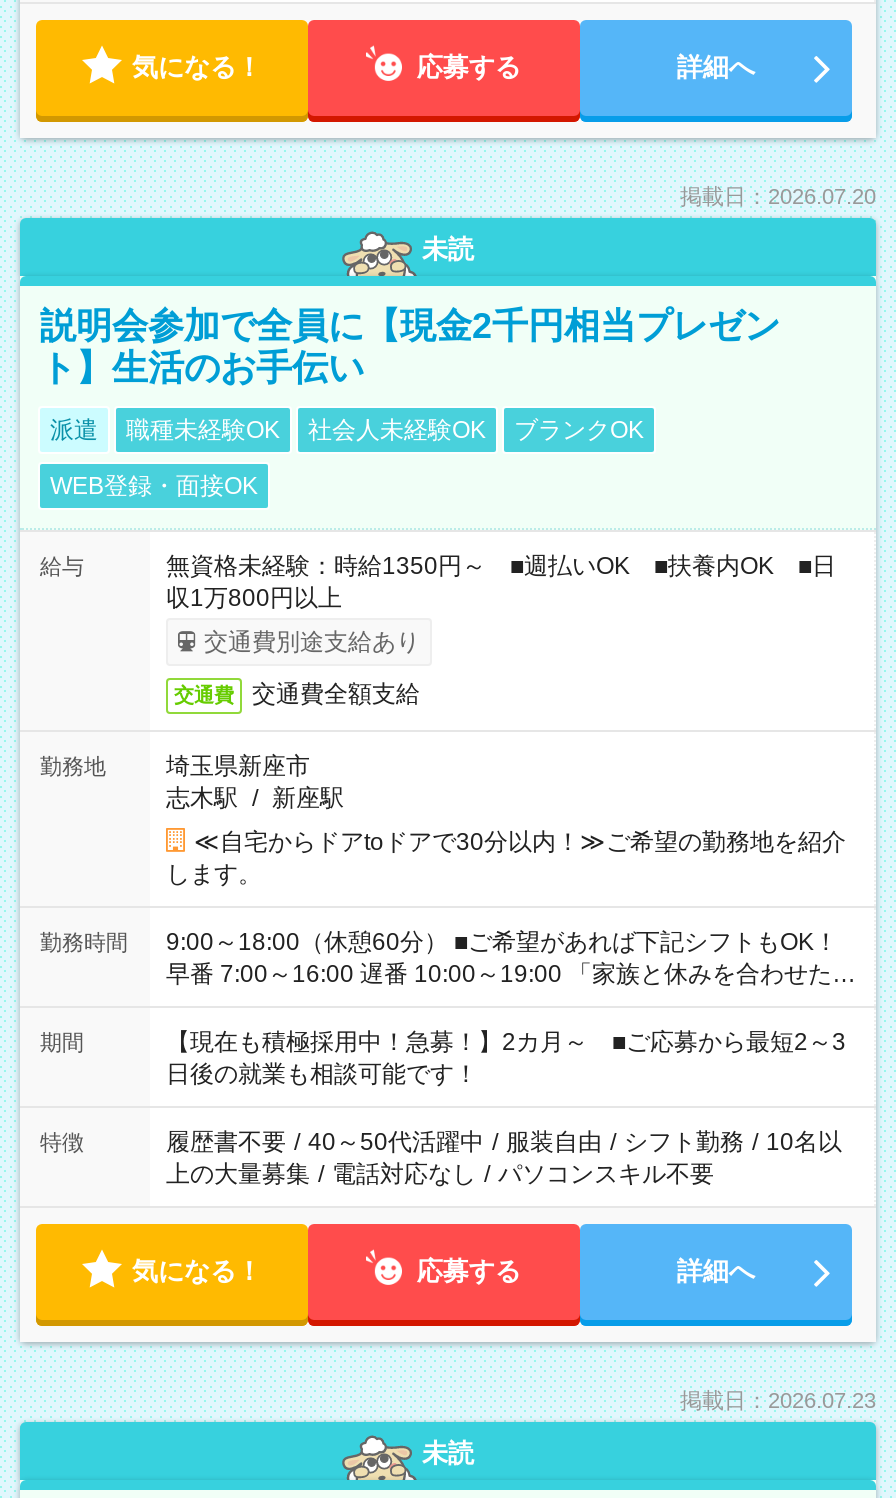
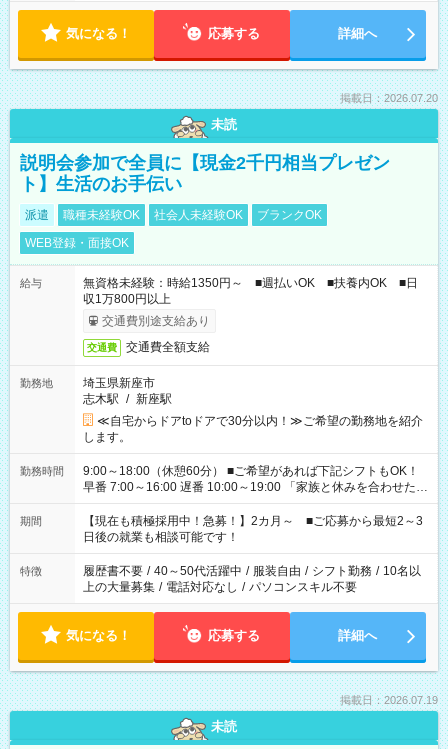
[680,1388,876,1412] 掲載日：2026.07.23 -> [340,694,438,706] 掲載日：2026.07.19

